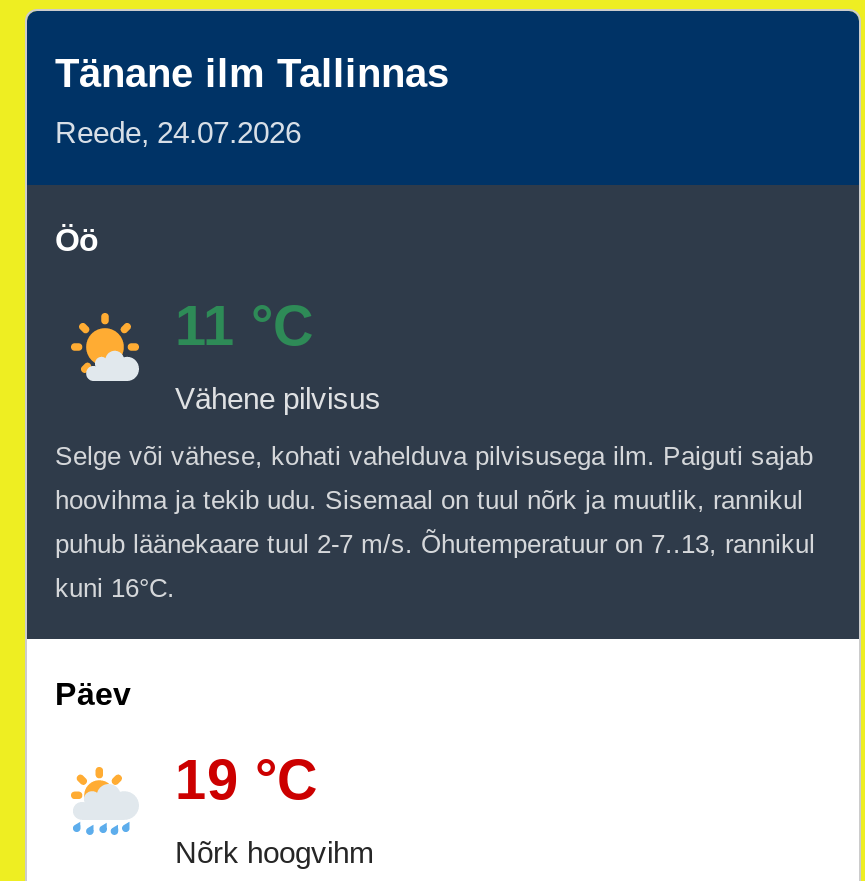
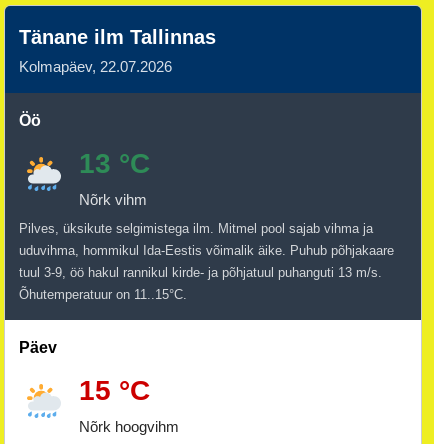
[55,116,301,150] Reede, 24.07.2026 -> [19,58,172,75] Kolmapäev, 22.07.2026
[71,296,381,416] [image] | 11 °C | Vähene pilvisus -> [27,148,150,208] [image] | 13 °C | Nõrk vihm
[55,442,813,472] Selge või vähese, kohati vahelduva pilvisusega ilm. Paiguti sajab -> [19,221,373,236] Pilves, üksikute selgimistega ilm. Mitmel pool sajab vihma ja
[55,486,803,516] hoovihma ja tekib udu. Sisemaal on tuul nõrk ja muutlik, rannikul -> [19,243,394,258] uduvihma, hommikul Ida-Eestis võimalik äike. Puhub põhjakaare
[55,530,815,560] puhub läänekaare tuul 2-7 m/s. Õhutemperatuur on 7..13, rannikul -> [19,265,382,280] tuul 3-9, öö hakul rannikul kirde- ja põhjatuul puhanguti 13 m/s.
[55,574,175,604] kuni 16°C. -> [19,287,187,302] Õhutemperatuur on 11..15°C.
[175,750,317,812] 19 °C -> [79,375,150,406] 15 °C

